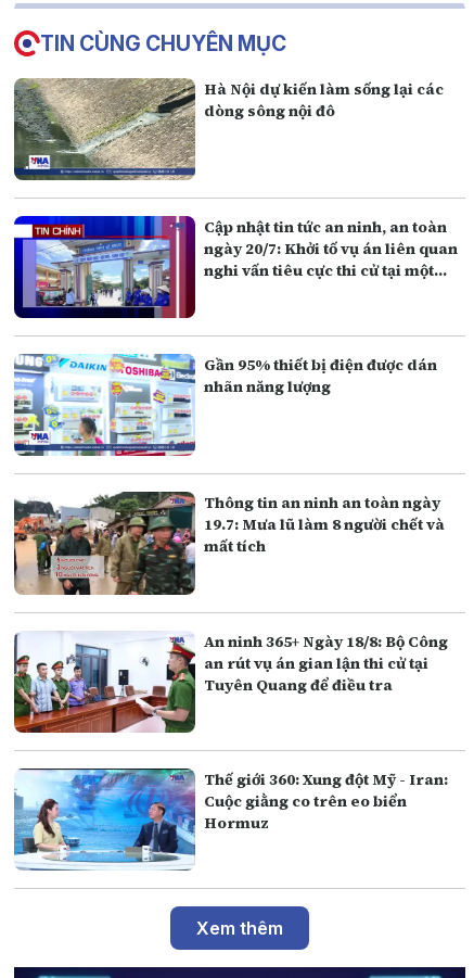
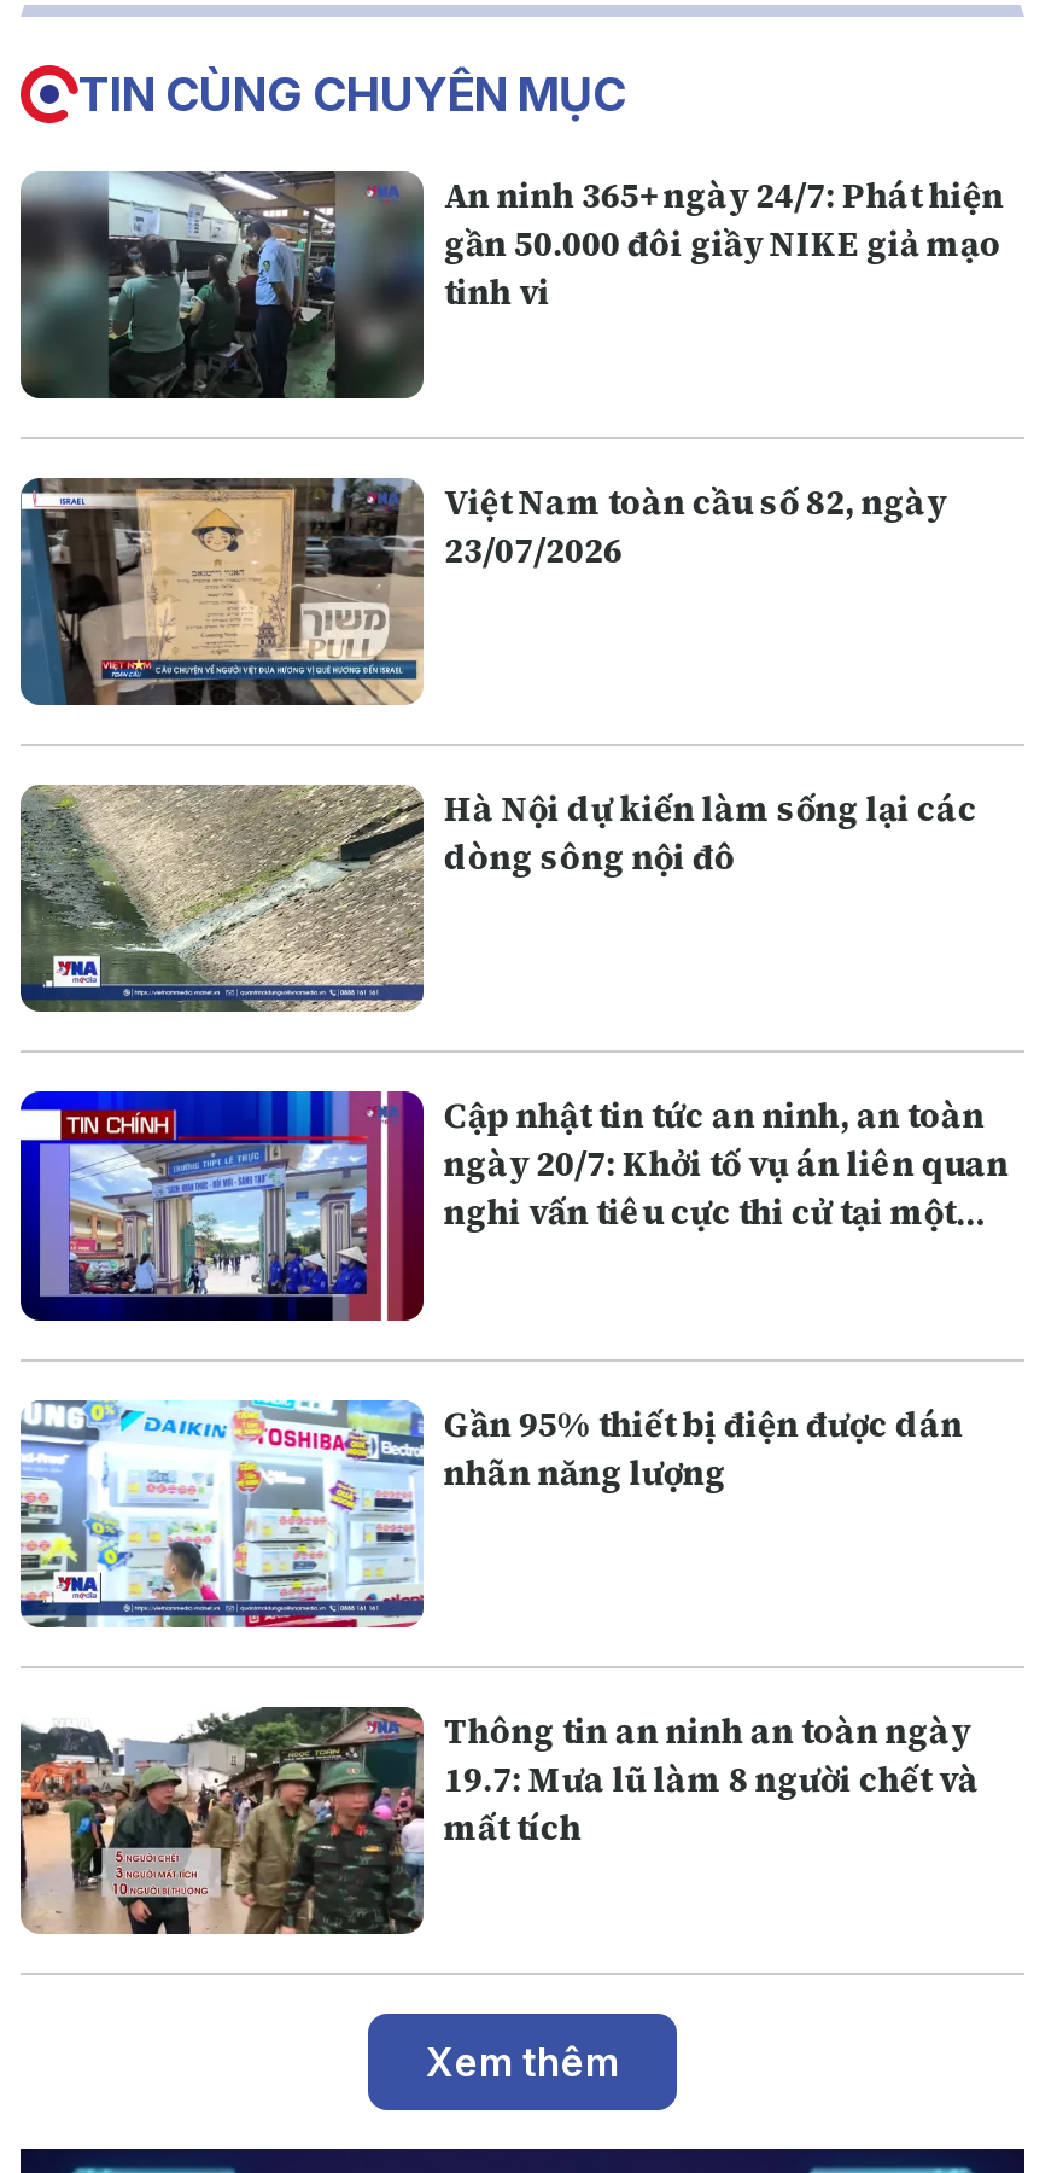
none -> [18,476,946,707] [image] | Việt Nam toàn cầu số 82, ngày | 23/07/2026
none -> [21,169,1004,401] [image] | An ninh 365+ ngày 24/7: Phát hiện | gần 50.000 đôi giầy NIKE giả mạo | tinh vi
moved [12,76,458,557] -> [16,780,1008,1851]: [image] | Hà Nội dự kiến làm sống lại các | dòng sông nội đô | ... | 19.7: Mưa lũ làm 8 người chết và | mất tích
[13,630,448,734] [image] | An ninh 365+ Ngày 18/8: Bộ Công | an rút vụ án gian lận thi cử tại | Tuyên Quang để điều tra -> none
[13,767,448,872] [image] | Thế giới 360: Xung đột Mỹ - Iran: | Cuộc giằng co trên eo biển | Hormuz -> none

